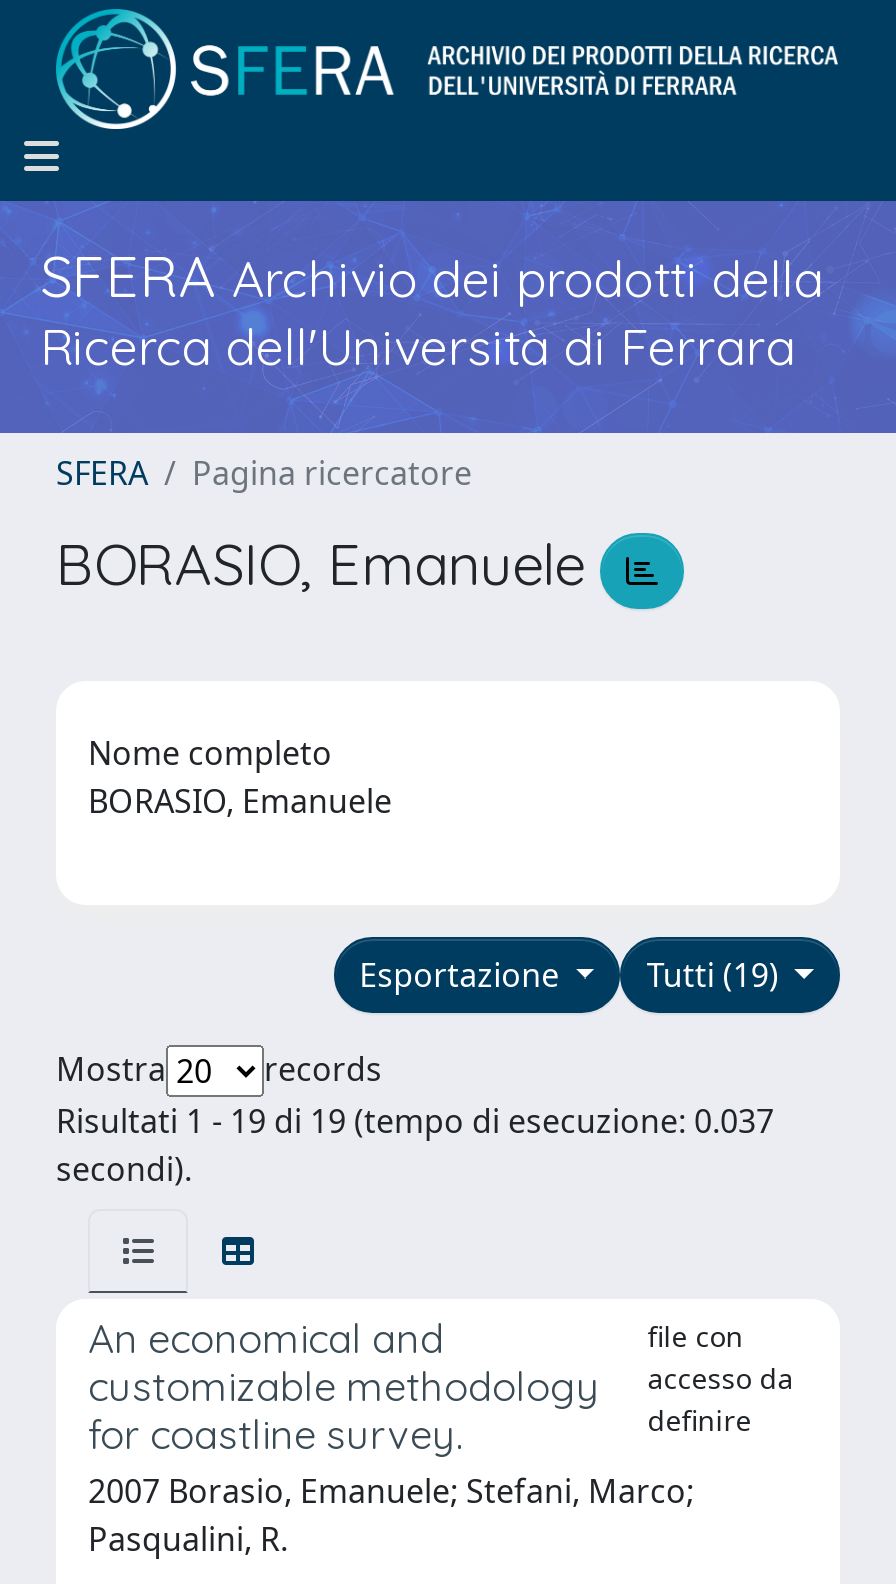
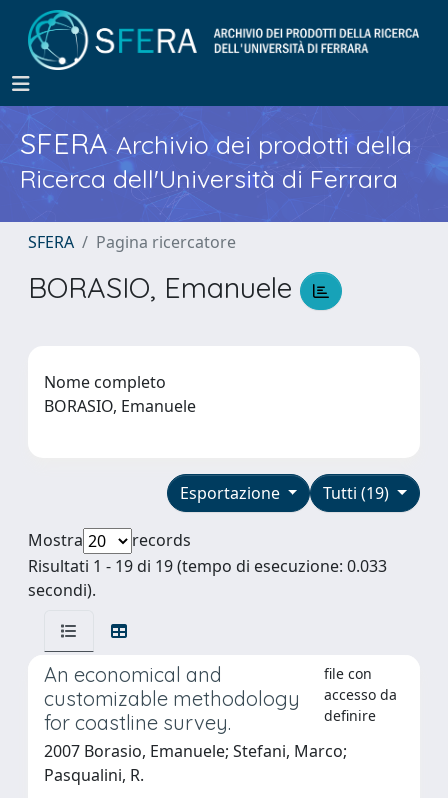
[56,1099,774,1143] Risultati 1 - 19 di 19 (tempo di esecuzione: 0.037 -> [28,555,387,577] Risultati 1 - 19 di 19 (tempo di esecuzione: 0.033

